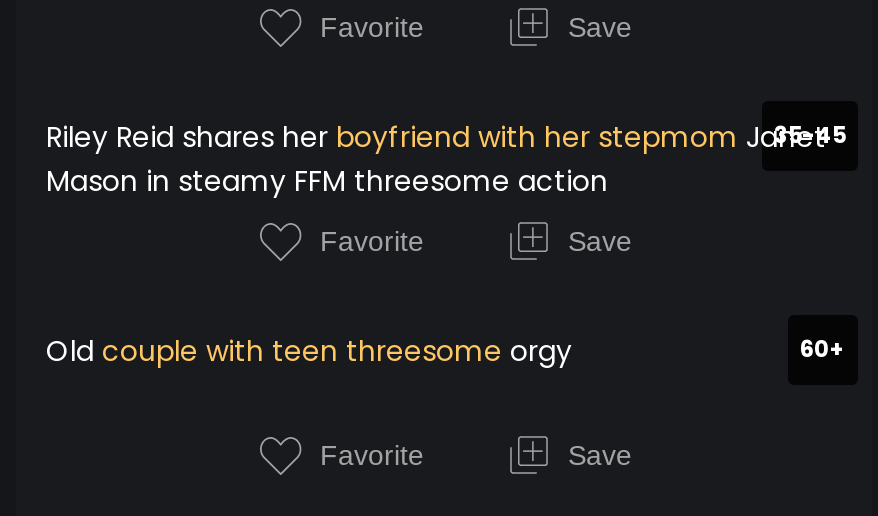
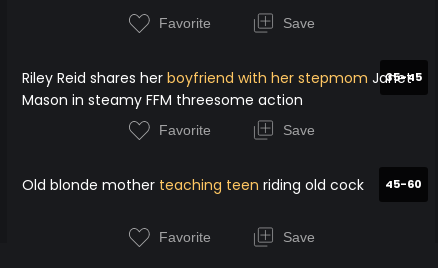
[46,331,846,371] 60+ | Old couple with teen threesome orgy -> [22,175,422,195] 45-60 | Old blonde mother teaching teen riding old cock

